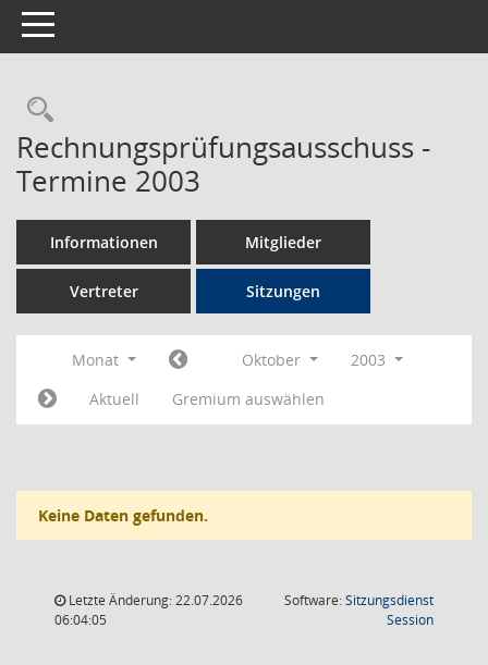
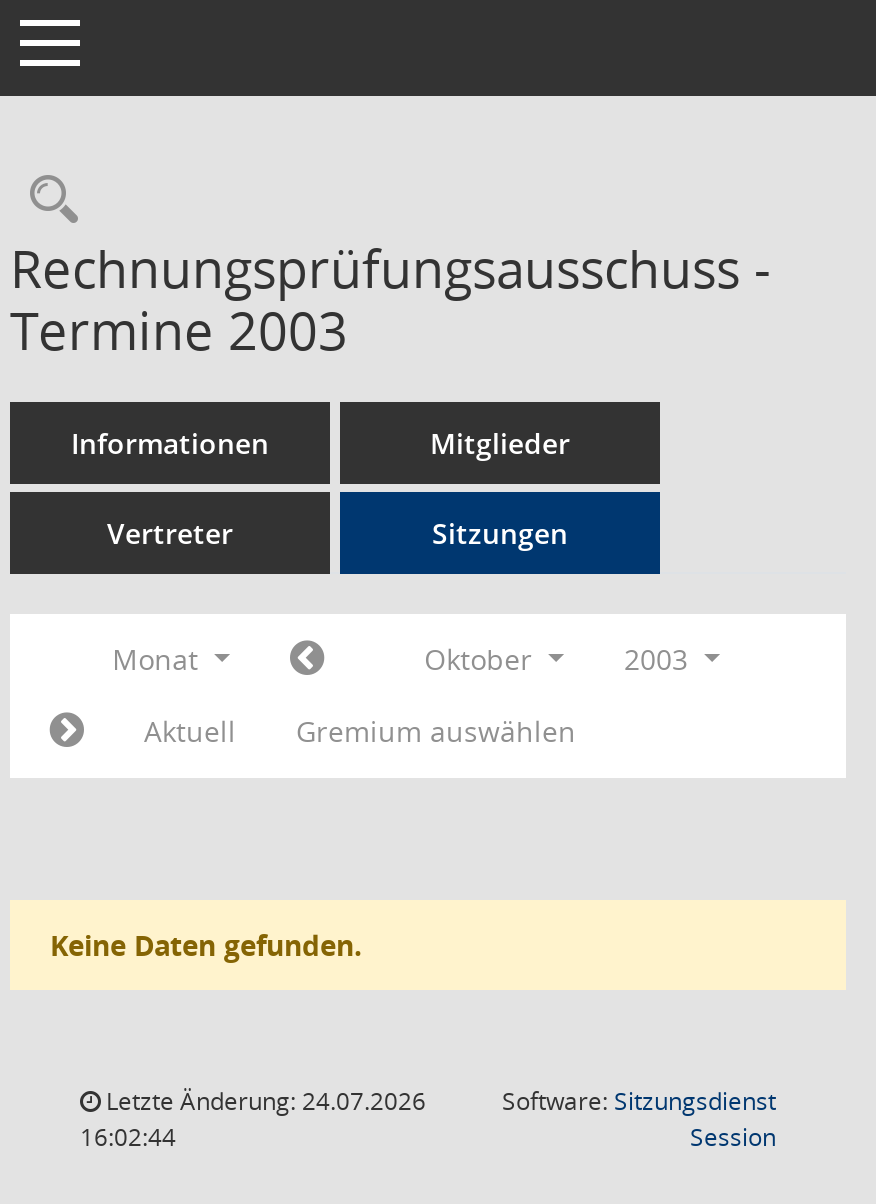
[65,591,243,609] Letzte Änderung: 22.07.2026 -> [100,1084,426,1118] Letzte Änderung: 24.07.2026
[54,611,107,629] 06:04:05 -> [80,1120,176,1154] 16:02:44

